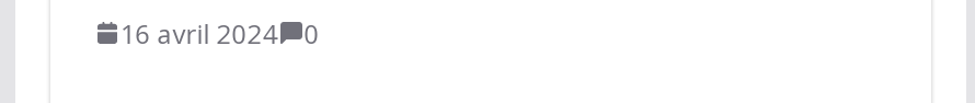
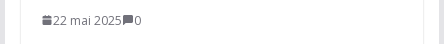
[120,14,319,51] 16 avril 2024 0 -> [53,12,141,29] 22 mai 2025 0

